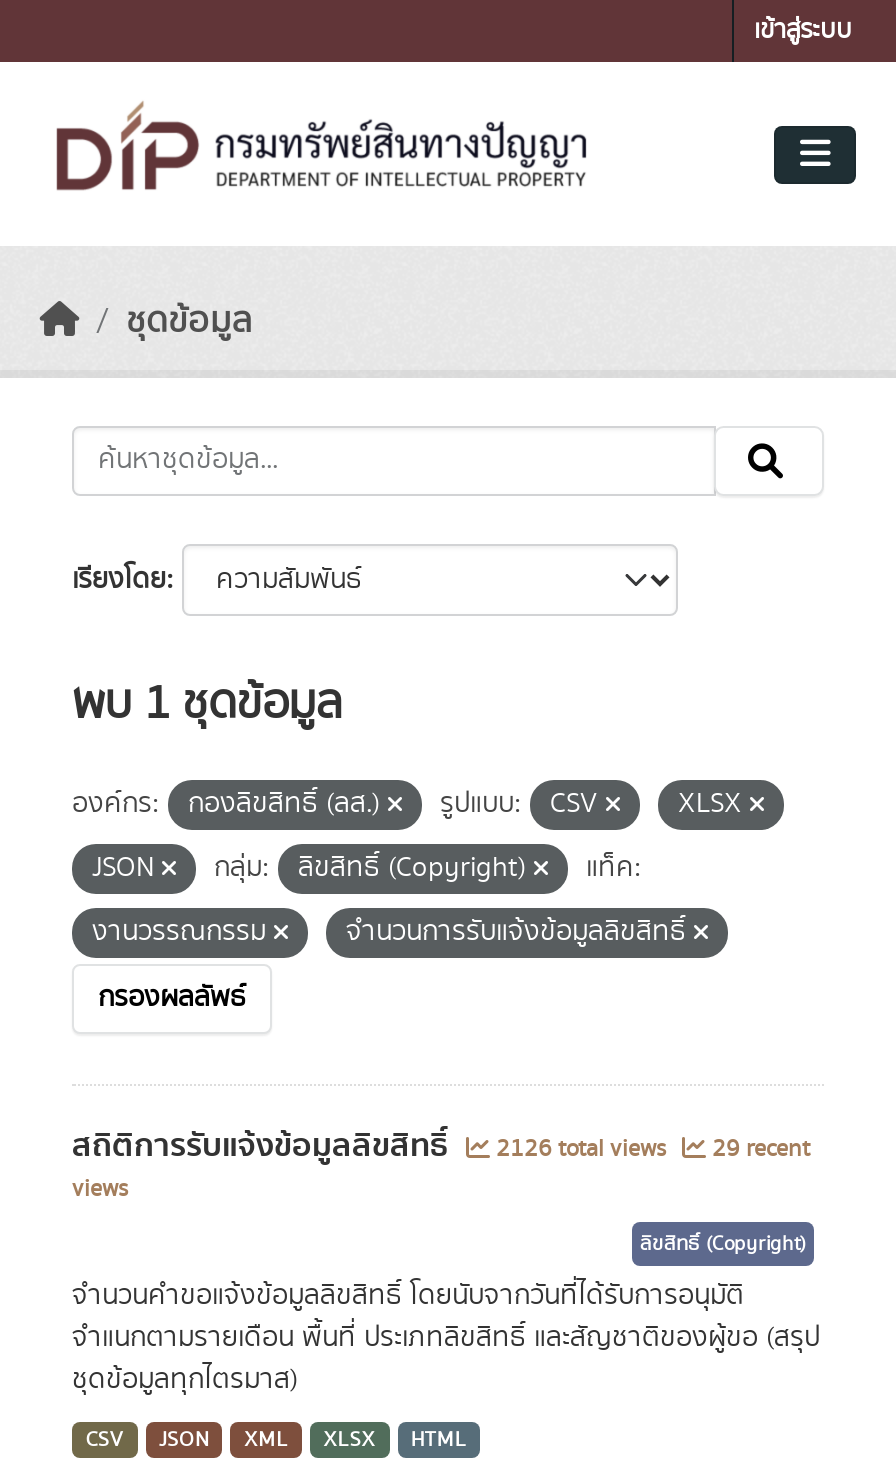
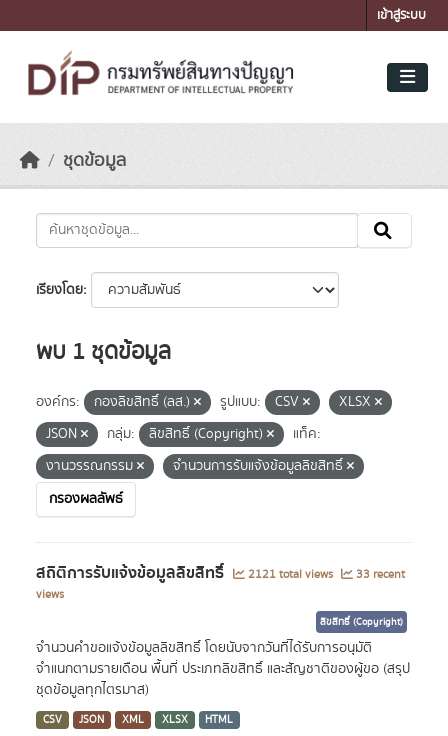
[490,1132,672,1166] 2126 total views -> [245,566,336,583] 2121 total views
[706,1132,810,1166] 29 recent -> [353,566,405,583] 33 recent

